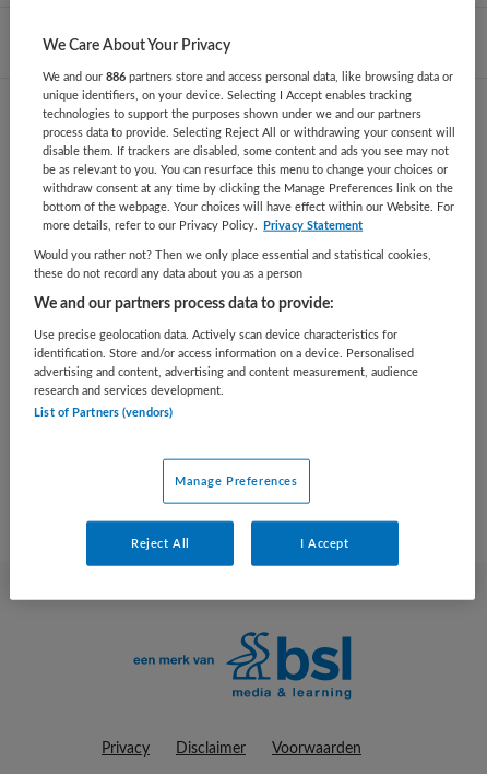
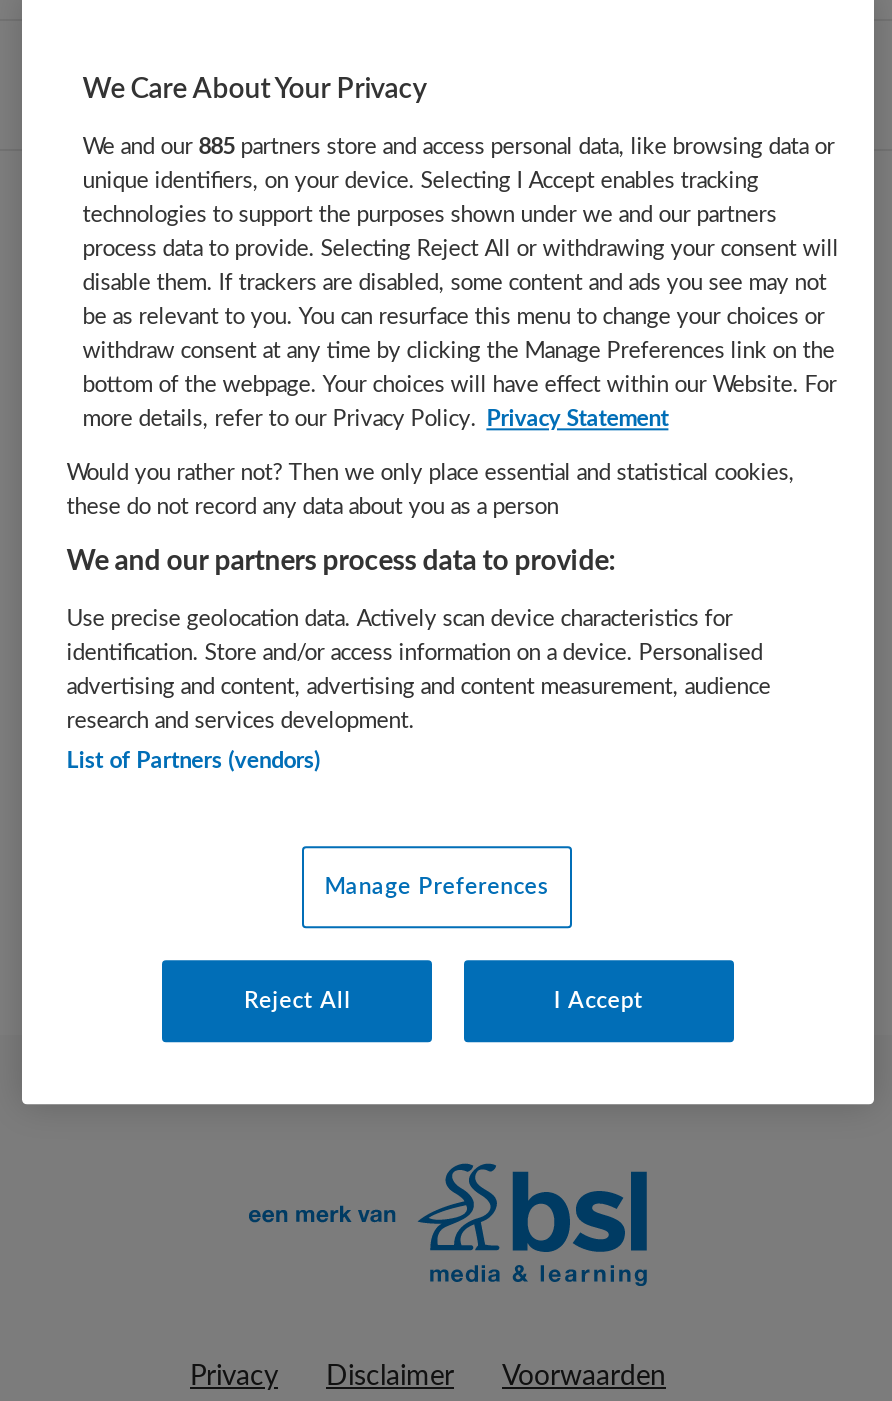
[43,70,453,82] We and our 886 partners store and access personal data, like browsing data or -> [82,136,834,158] We and our 885 partners store and access personal data, like browsing data or

